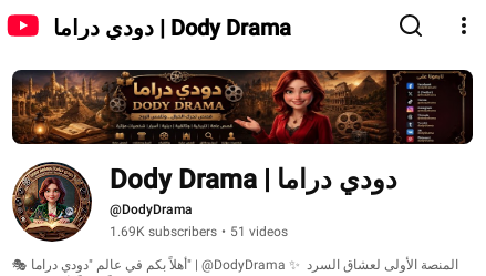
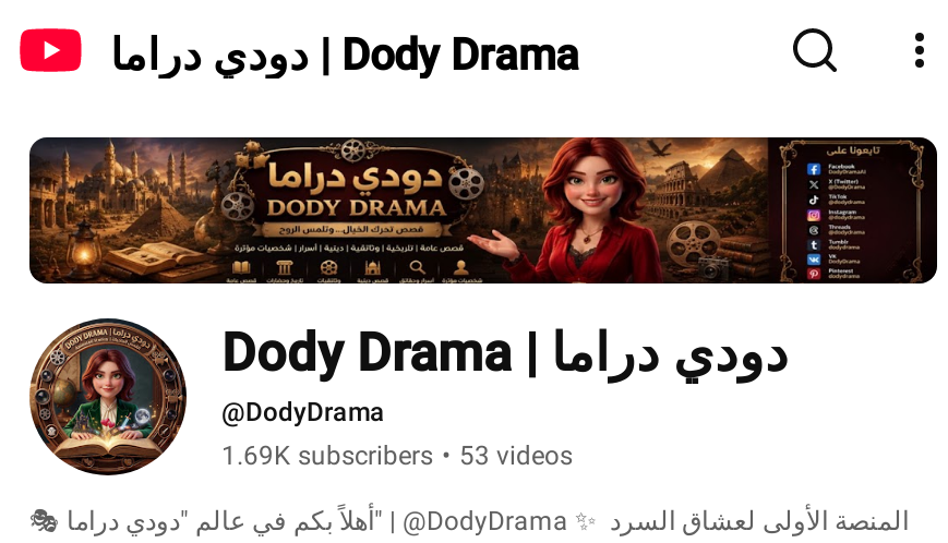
[110,224,288,239] 1.69K subscribers • 51 videos -> [221,441,573,471] 1.69K subscribers • 53 videos

